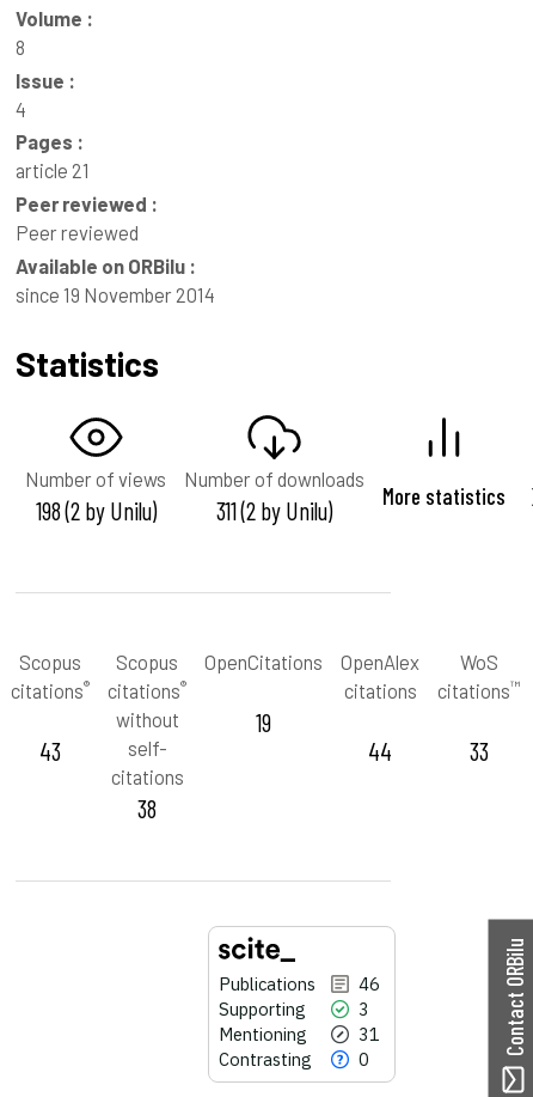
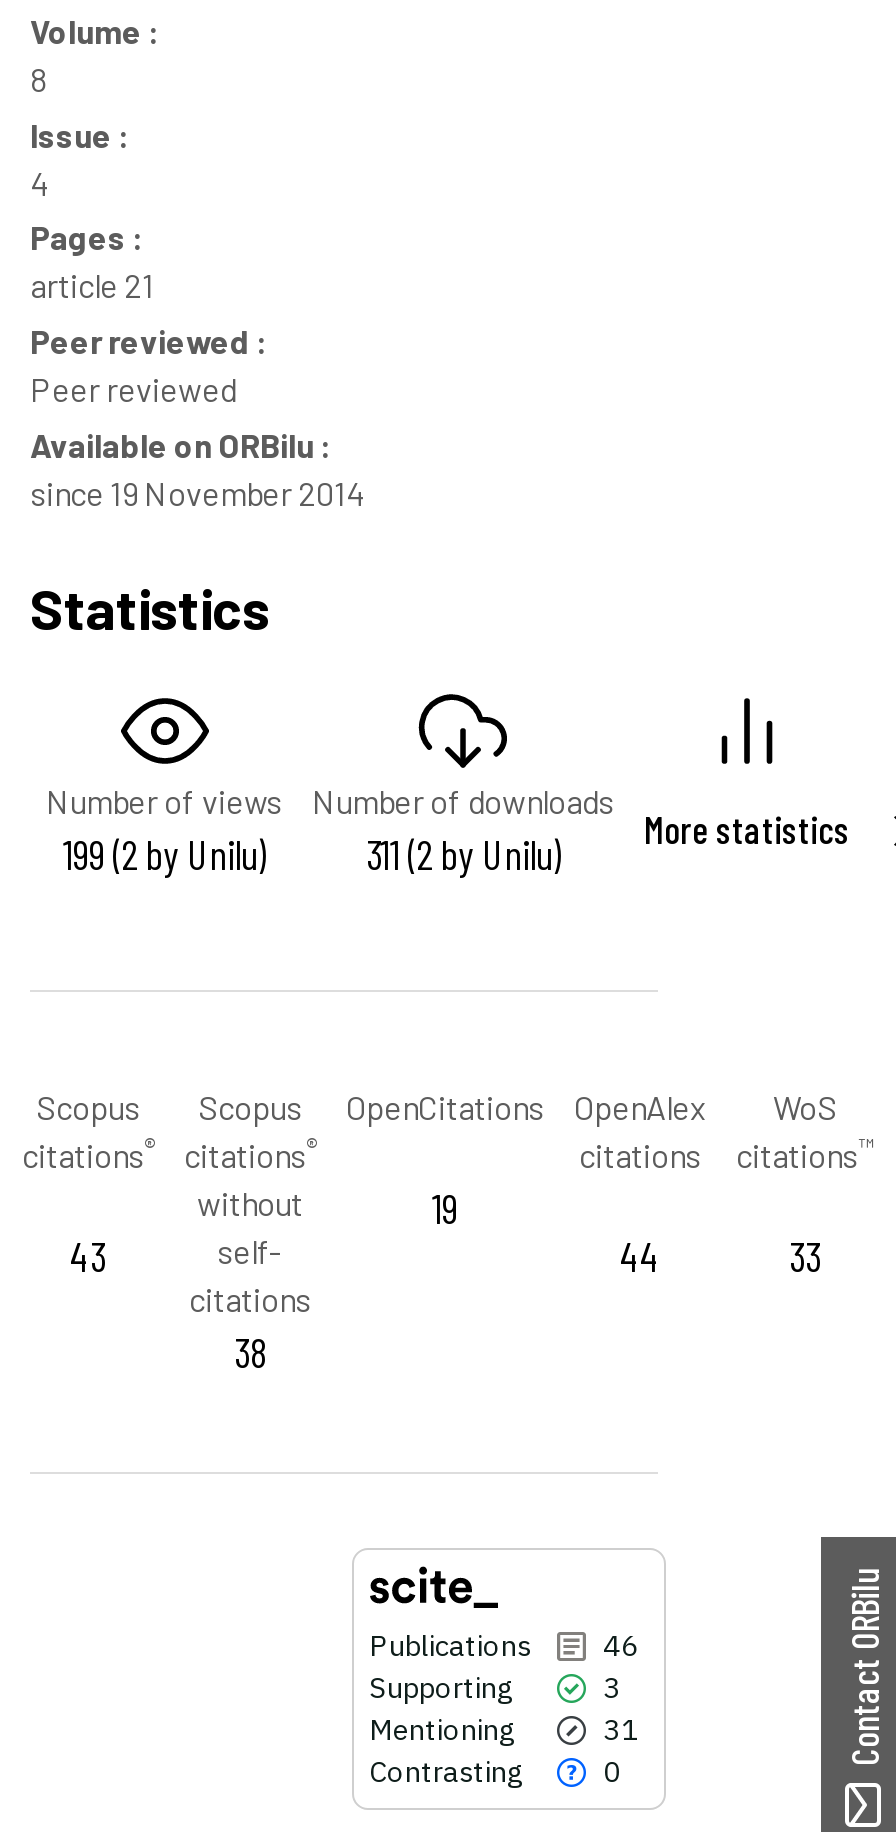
[35,496,156,525] 198 (2 by Unilu) -> [63,828,265,878] 199 (2 by Unilu)

